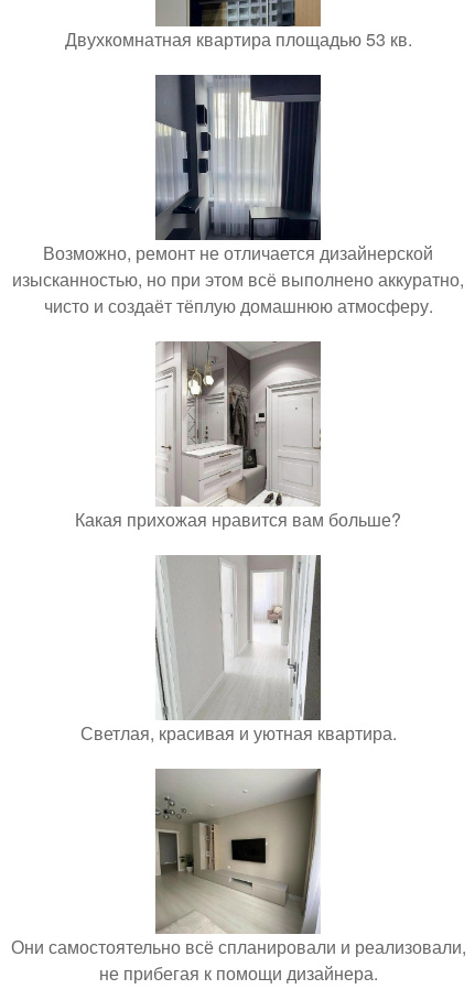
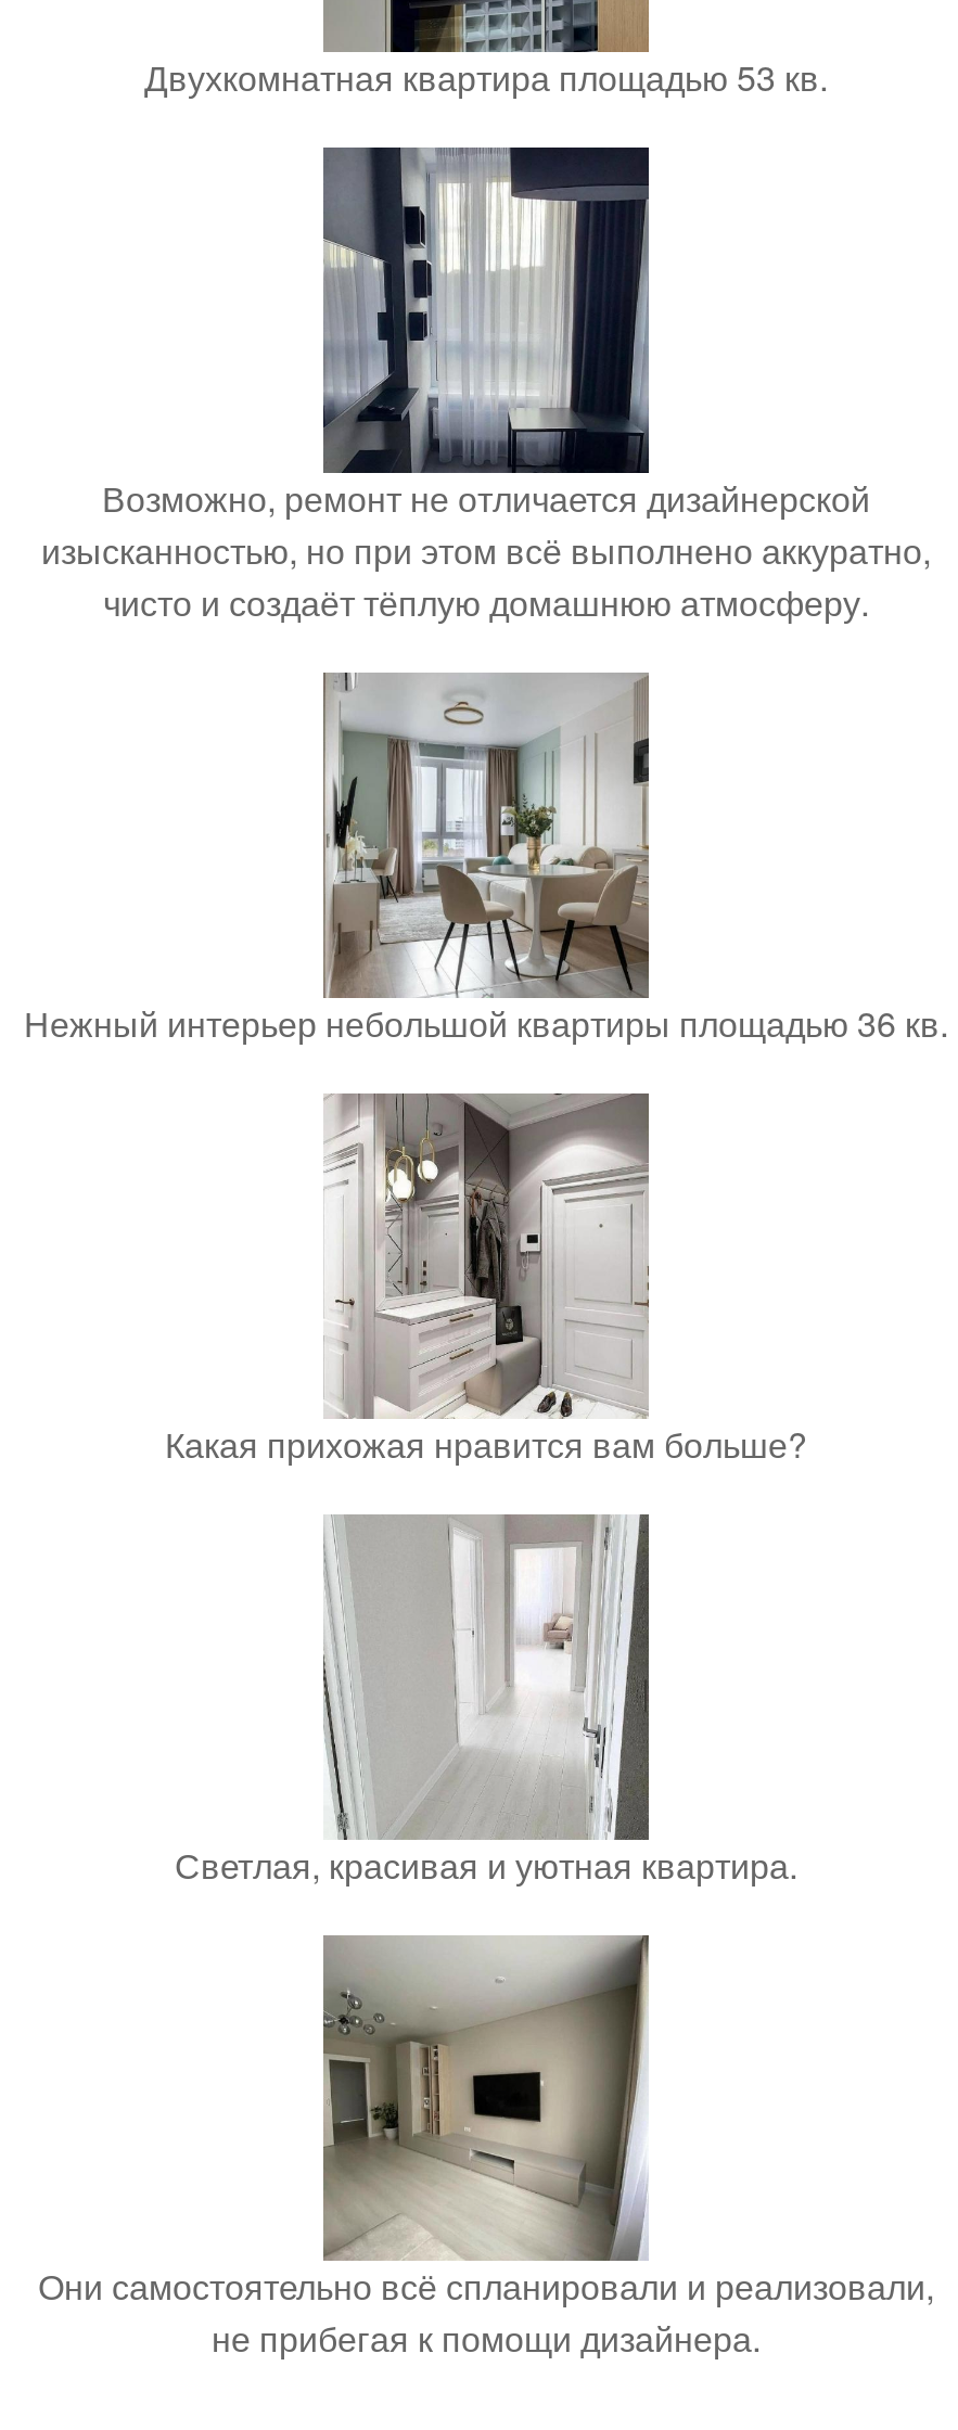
none -> [24,675,948,1047] [image] | Нежный интерьер небольшой квартиры площадью 36 кв.

